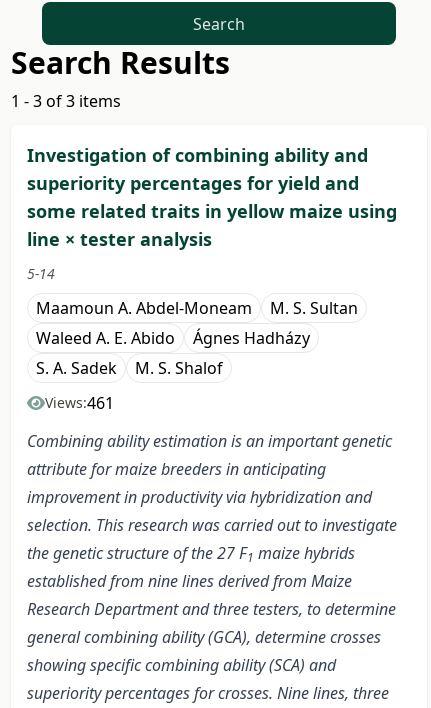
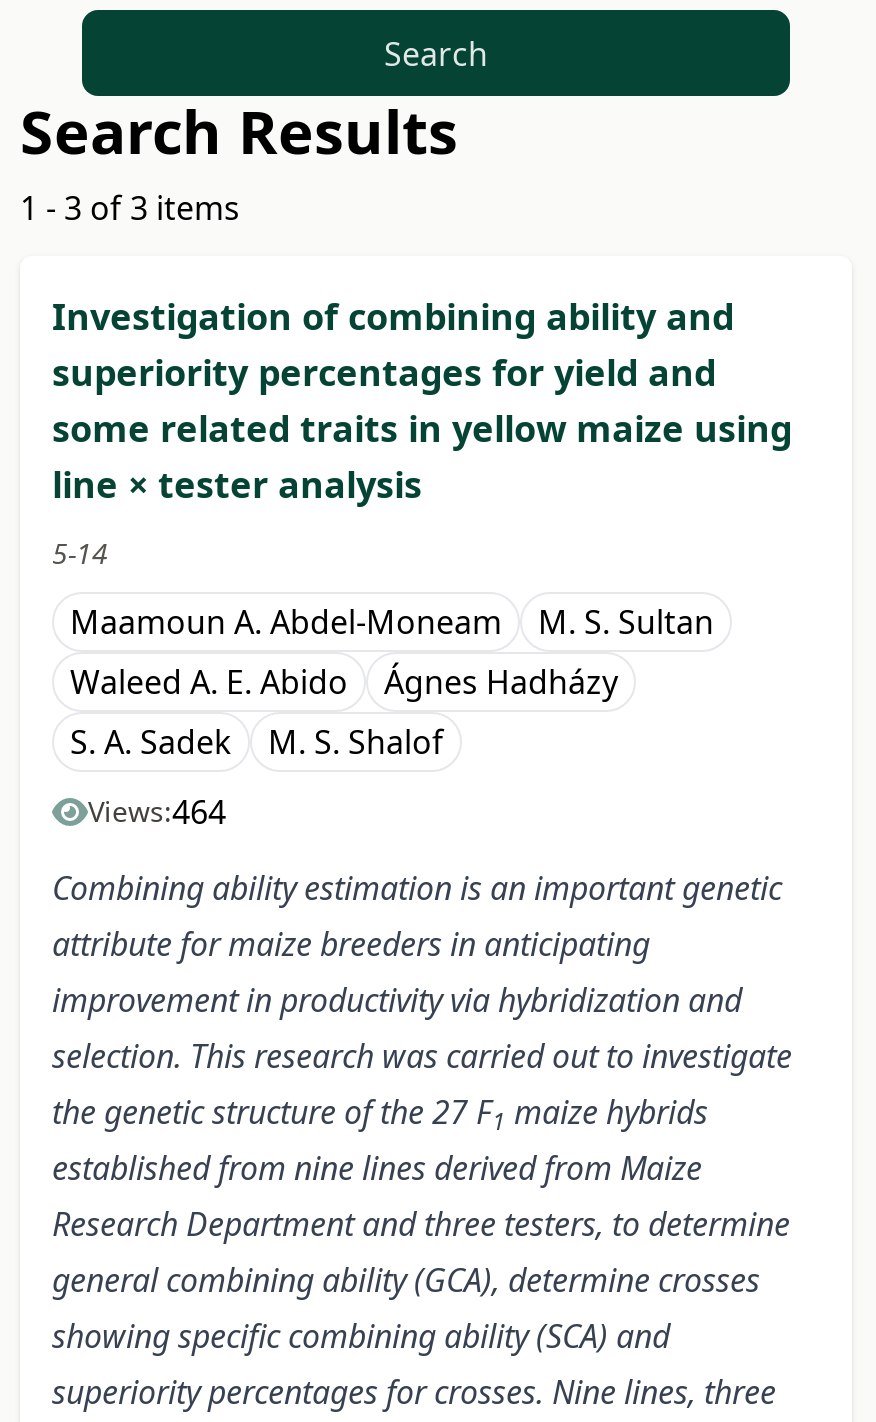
[45,392,114,414] Views:461 -> [88,790,226,834] Views:464

